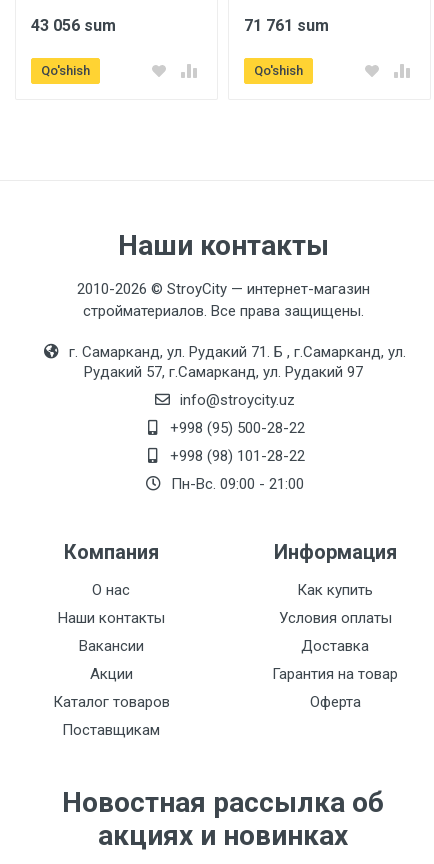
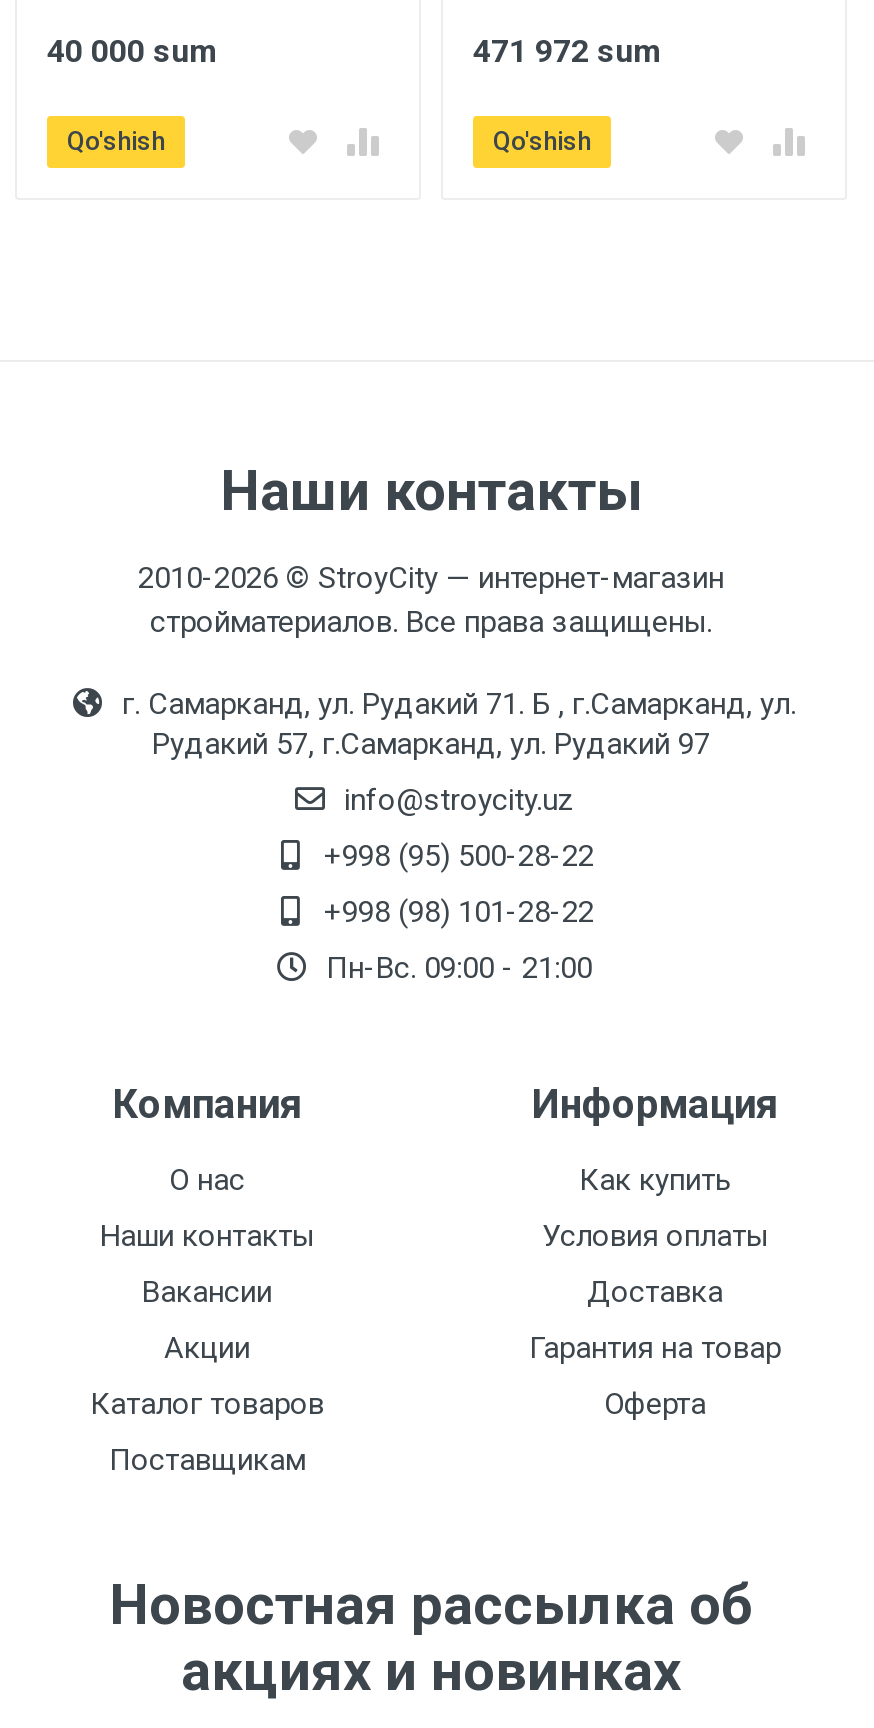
[31,16,116,35] 43 056 sum -> [47,32,217,70] 40 000 sum
[244,16,329,35] 71 761 sum -> [473,32,661,70] 471 972 sum

